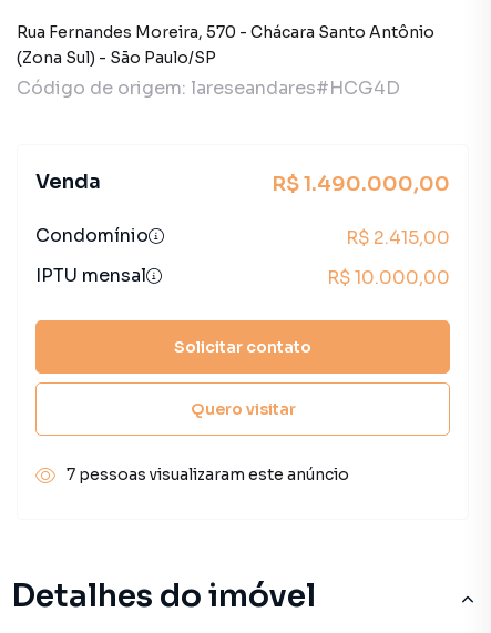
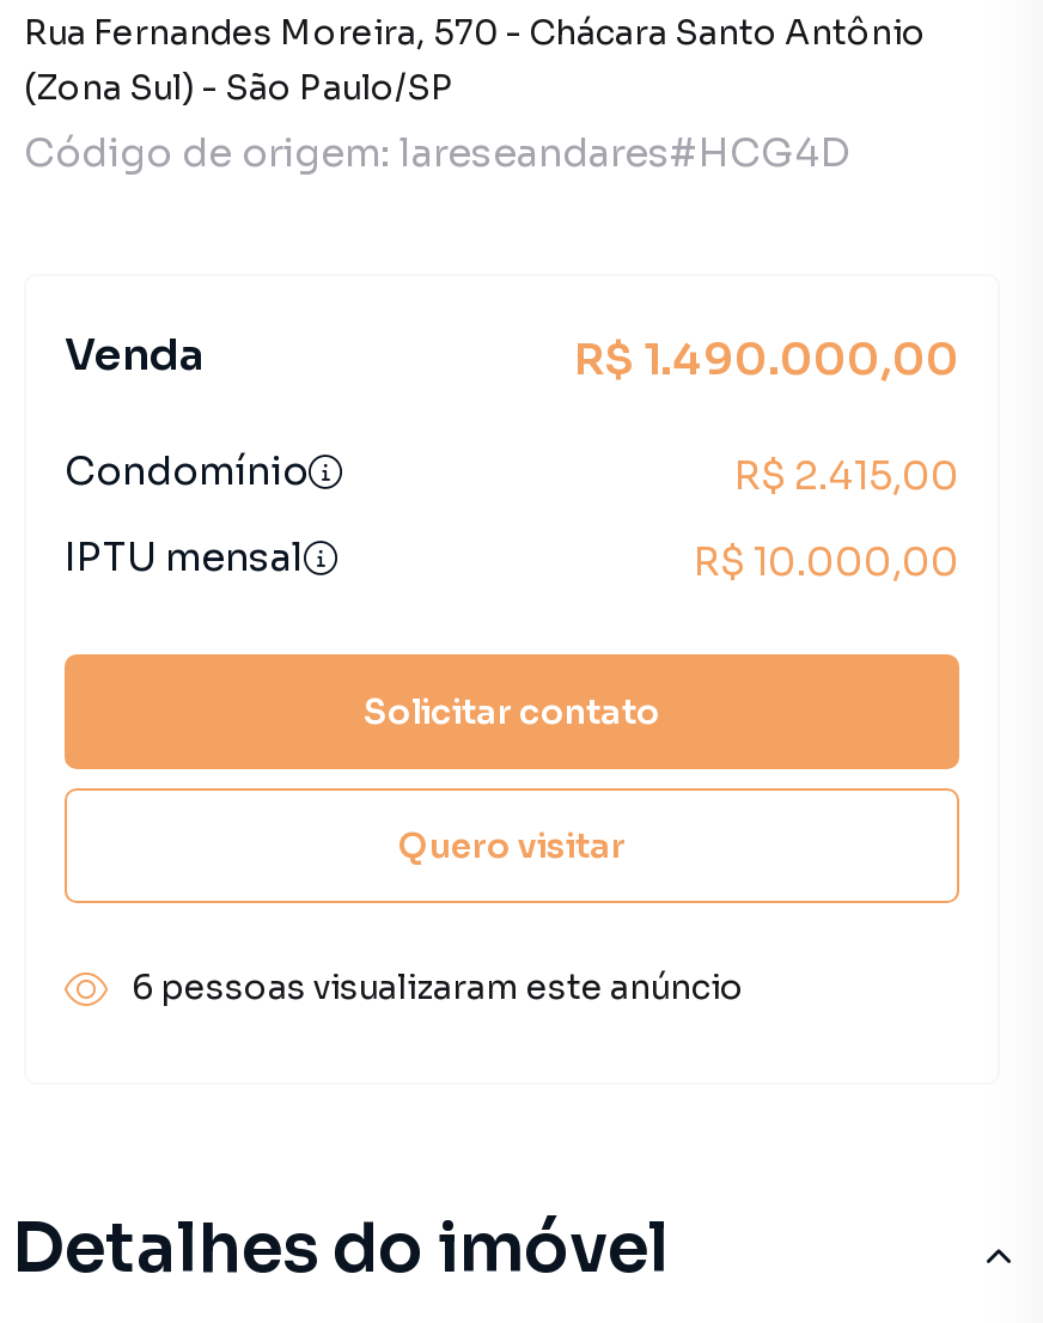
[67,464,349,484] 7 pessoas visualizaram este anúncio -> [132,965,744,1008] 6 pessoas visualizaram este anúncio

